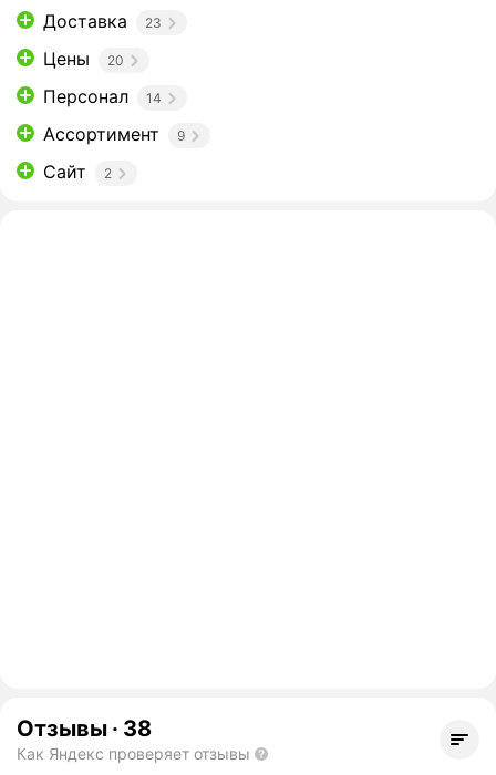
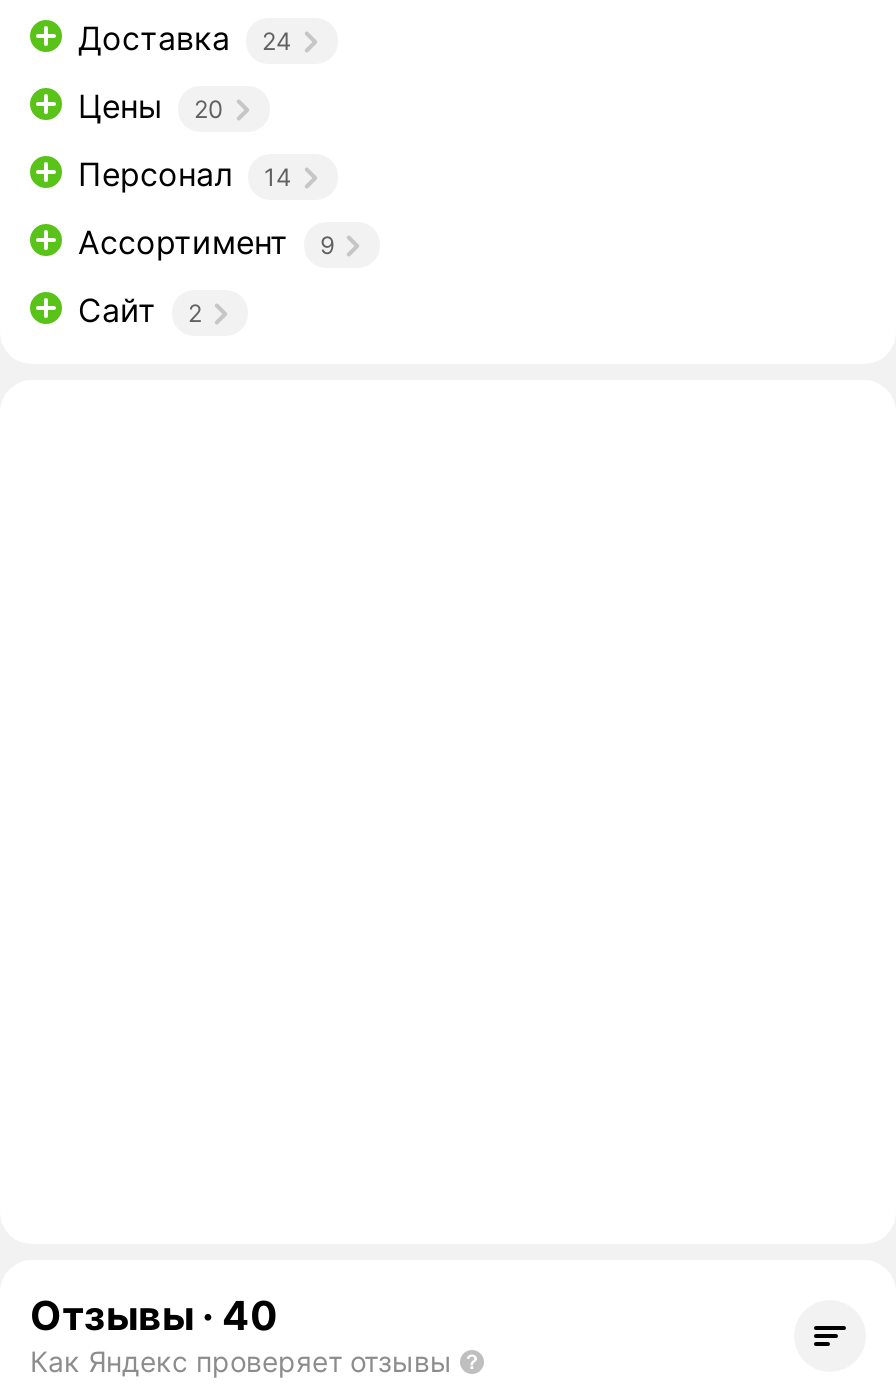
[43,10,162,32] Доставка 23 -> [78,18,292,58] Доставка 24
[17,715,152,742] Отзывы · 38 -> [30,1292,278,1340] Отзывы · 40

